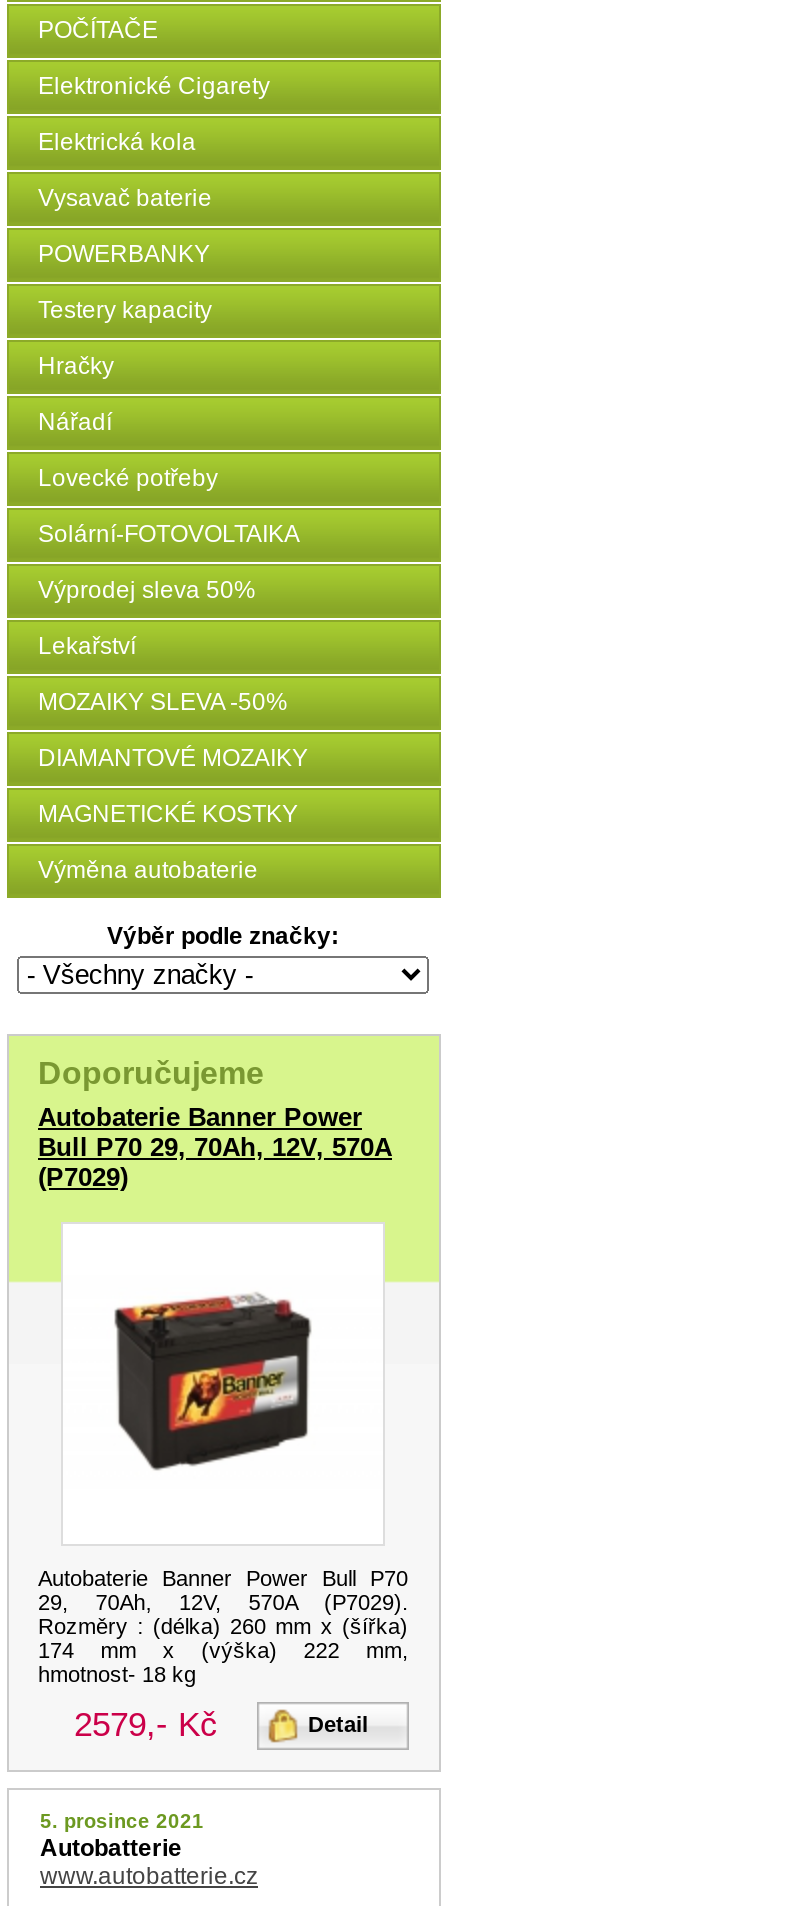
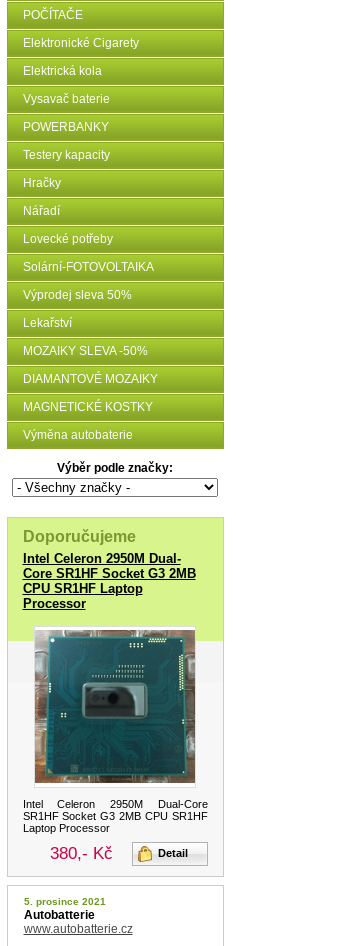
[38,1102,392,1192] Autobaterie Banner Power | Bull P70 29, 70Ah, 12V, 570A | (P7029) -> [22,551,195,611] Intel Celeron 2950M Dual- | Core SR1HF Socket G3 2MB | CPU SR1HF Laptop | Processor
[38,1220,408,1686] [image] | Autobaterie Banner Power Bull P70 | 29, 70Ah, 12V, 570A (P7029). | Rozměry : (délka) 260 mm x (šířka) | 174 mm x (výška) 222 mm, | hmotnost- 18 kg -> [22,612,207,834] [image] | Intel Celeron 2950M Dual-Core | SR1HF Socket G3 2MB CPU SR1HF | Laptop Processor
[74,1706,218,1744] 2579,- Kč -> [49,844,112,863] 380,- Kč

